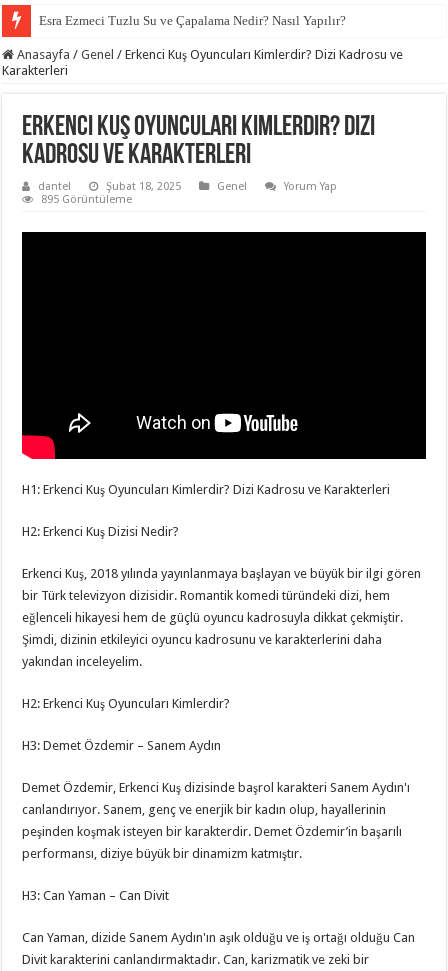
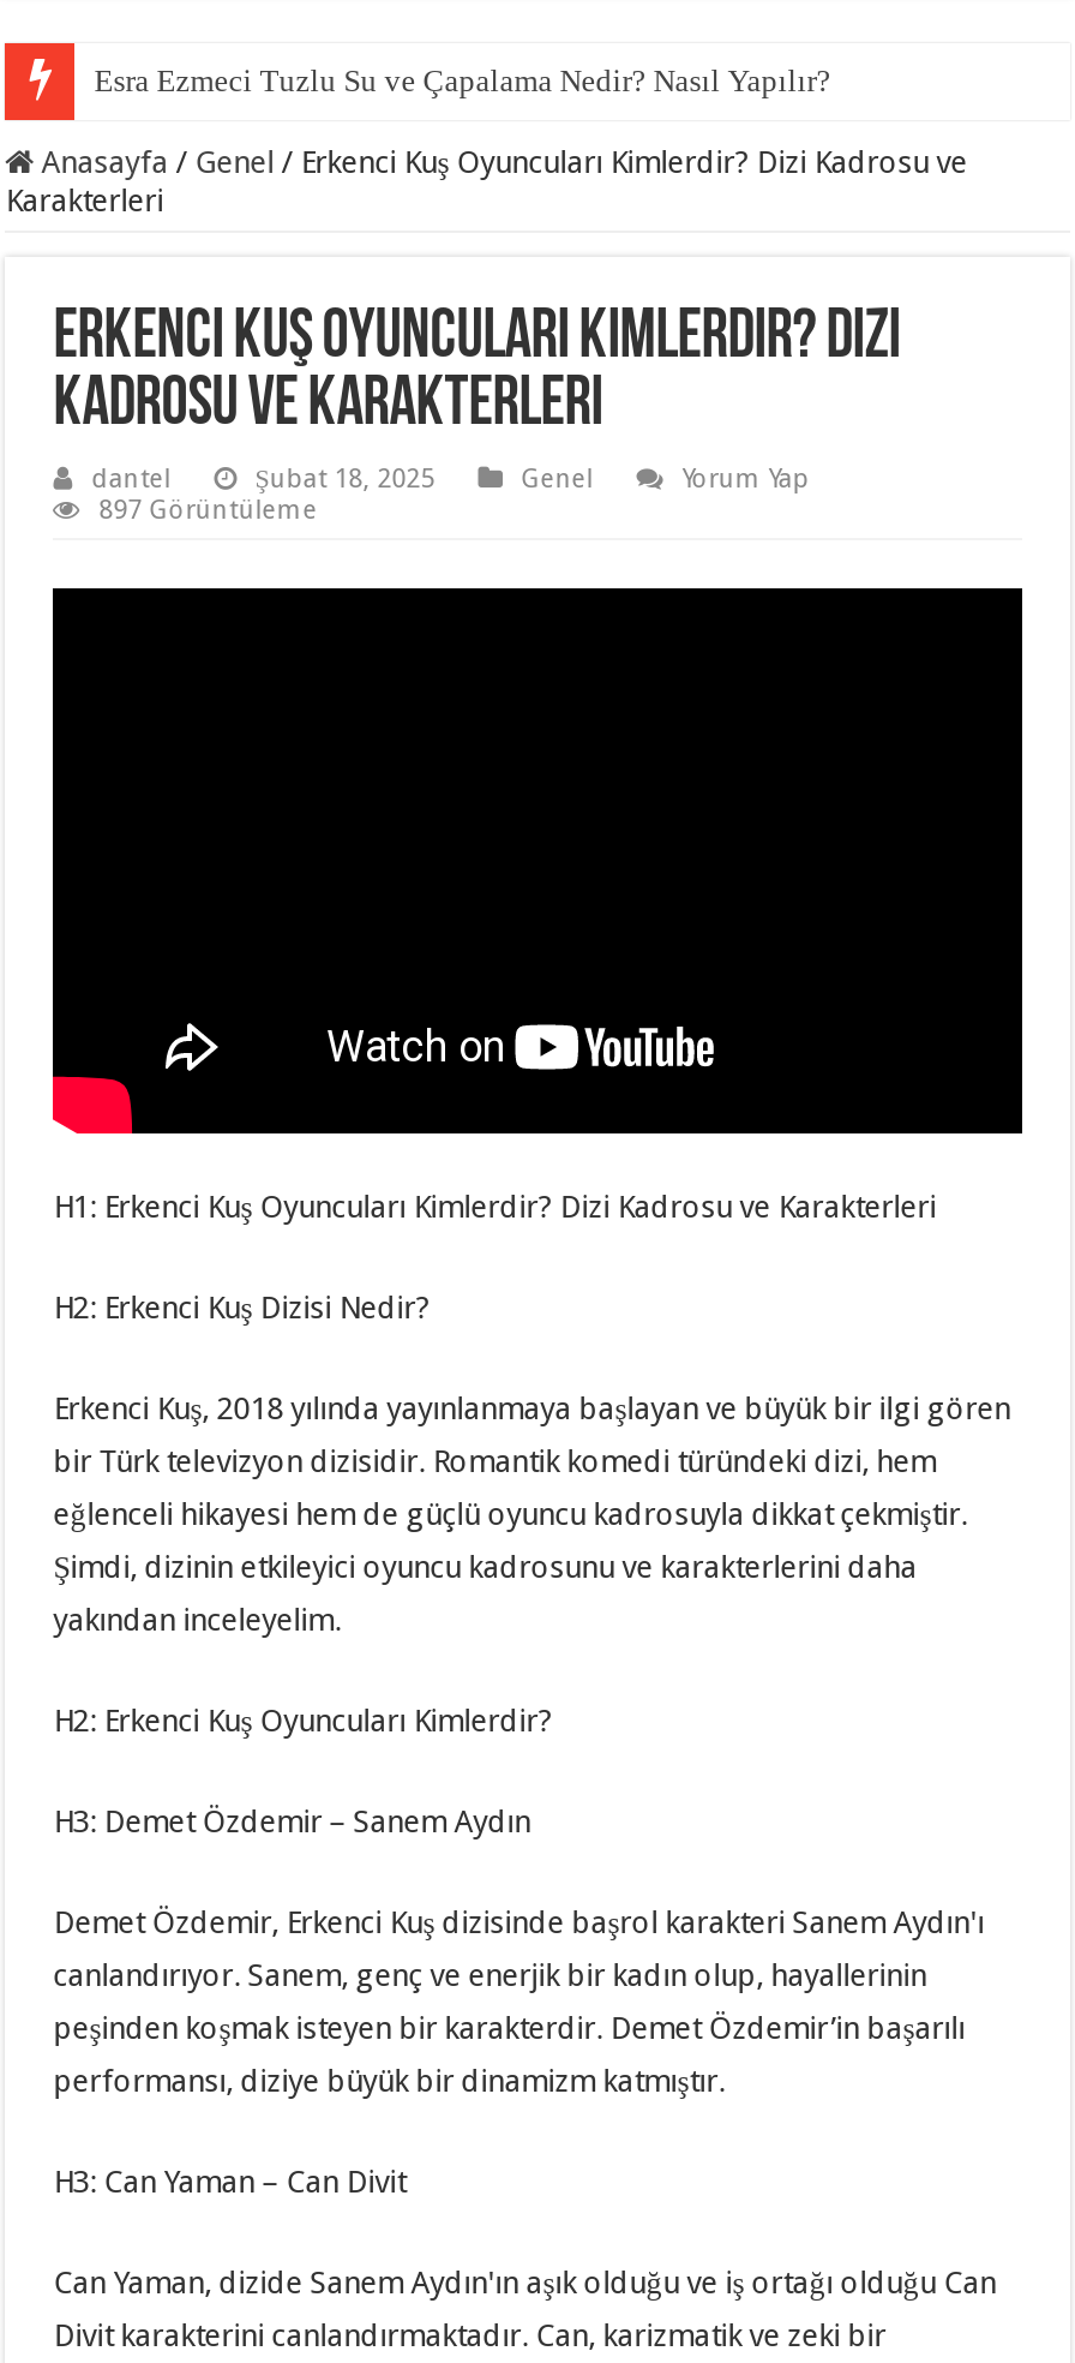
[41,193,132,206] 895 Görüntüleme -> [99,494,317,526] 897 Görüntüleme

